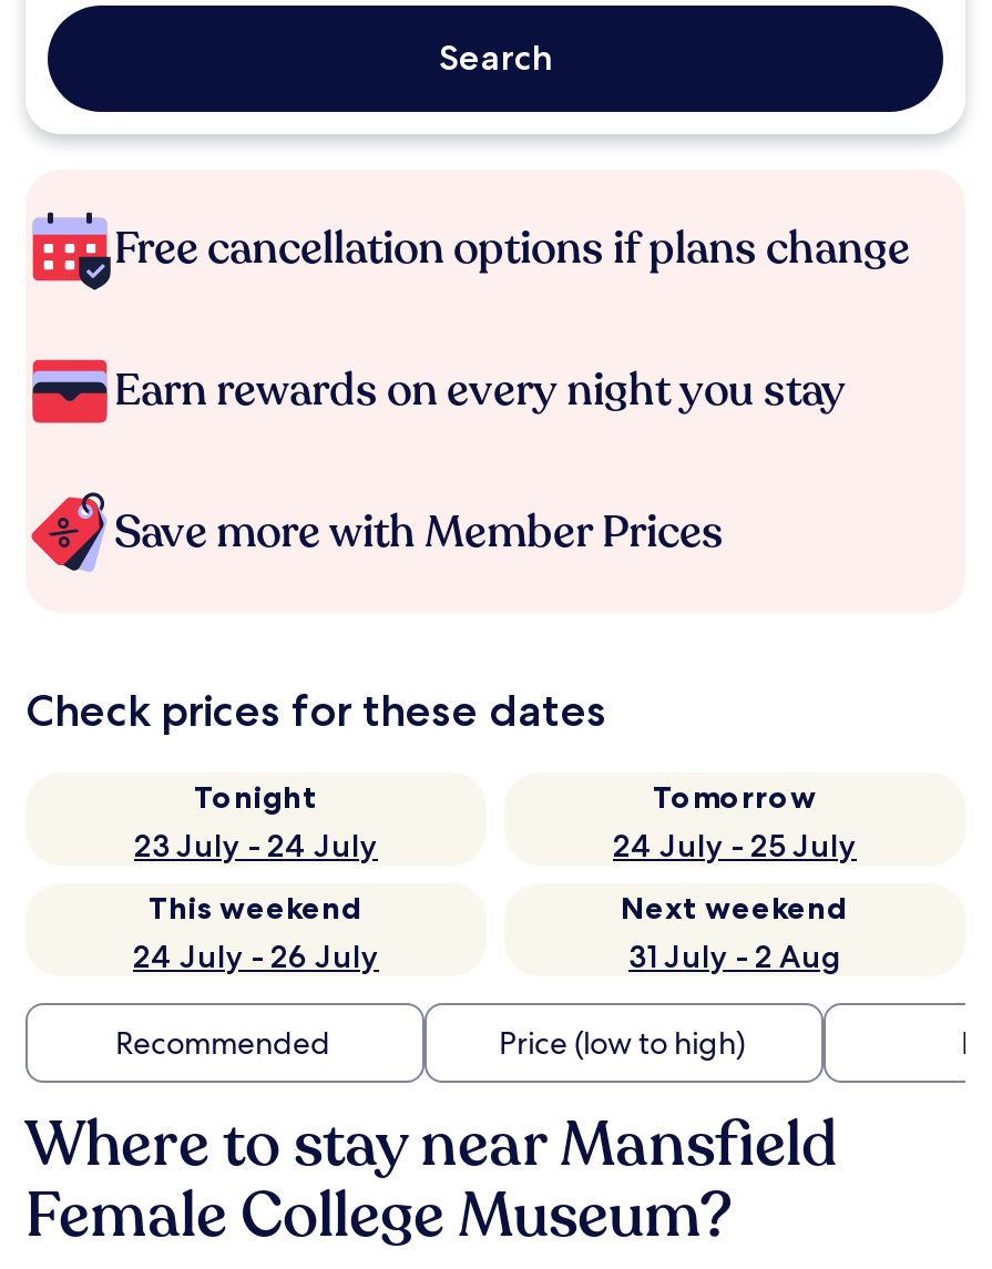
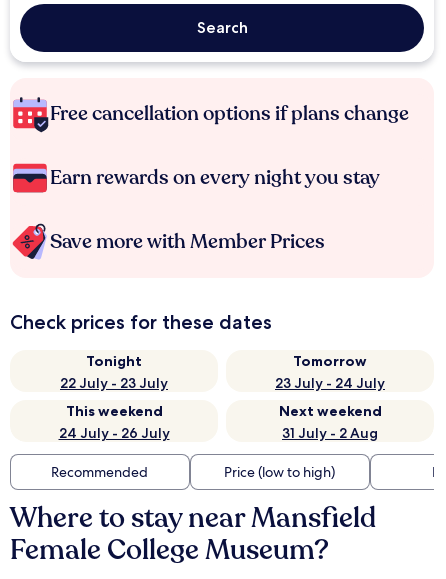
[134,826,378,866] 23 July - 24 July -> [60,374,168,392] 22 July - 23 July
[613,826,857,866] 24 July - 25 July -> [275,374,385,392] 23 July - 24 July

